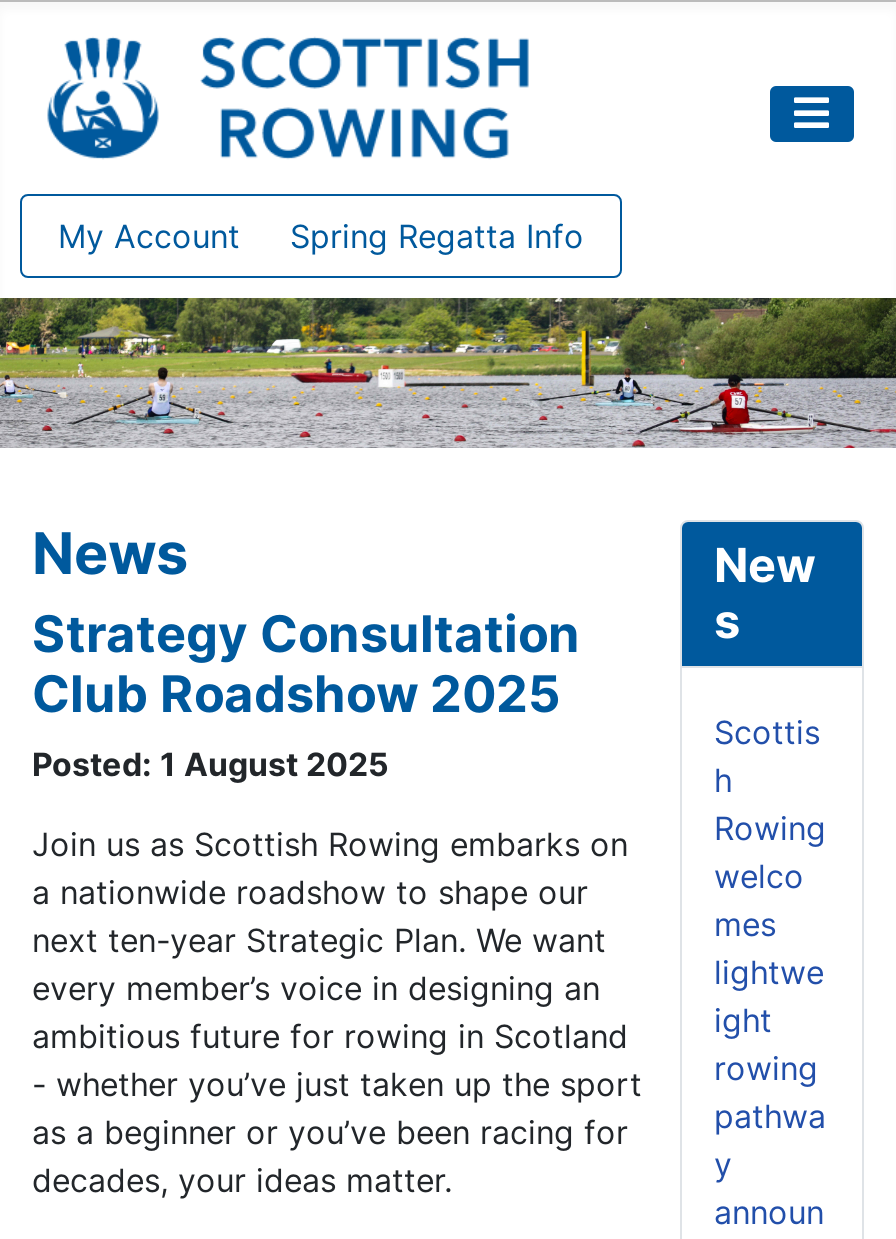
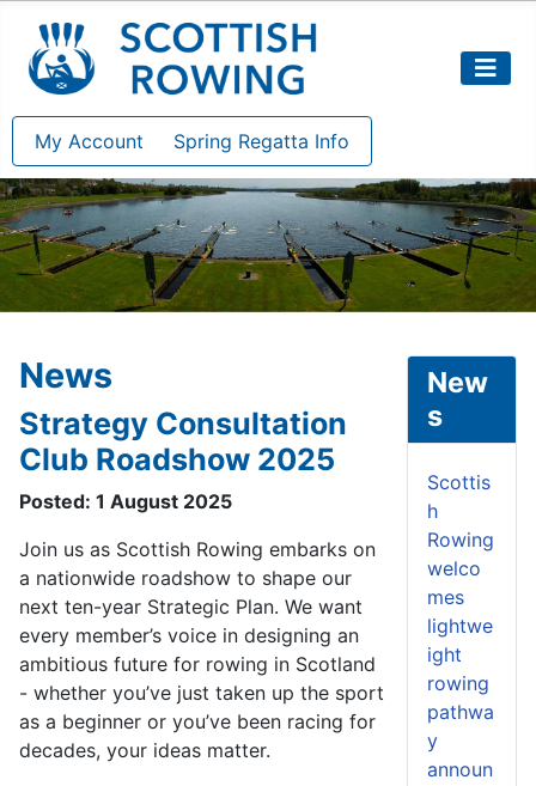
[6,296,890,448] [image] -> [4,178,532,312] [image]

